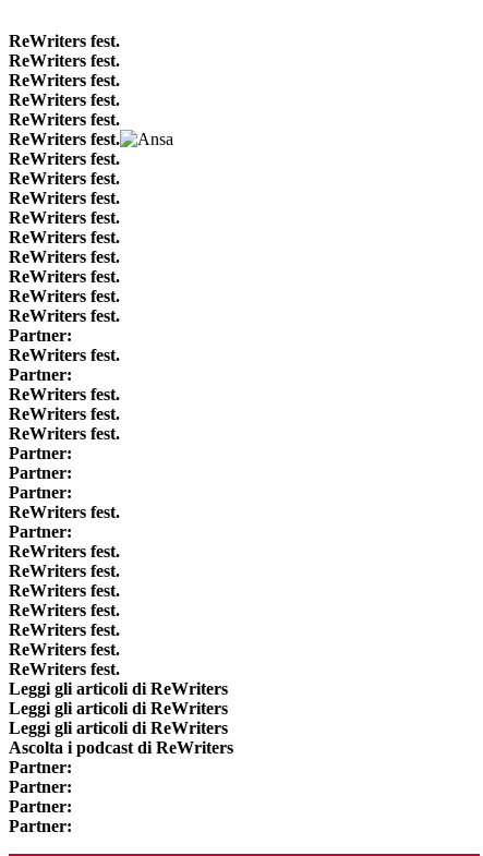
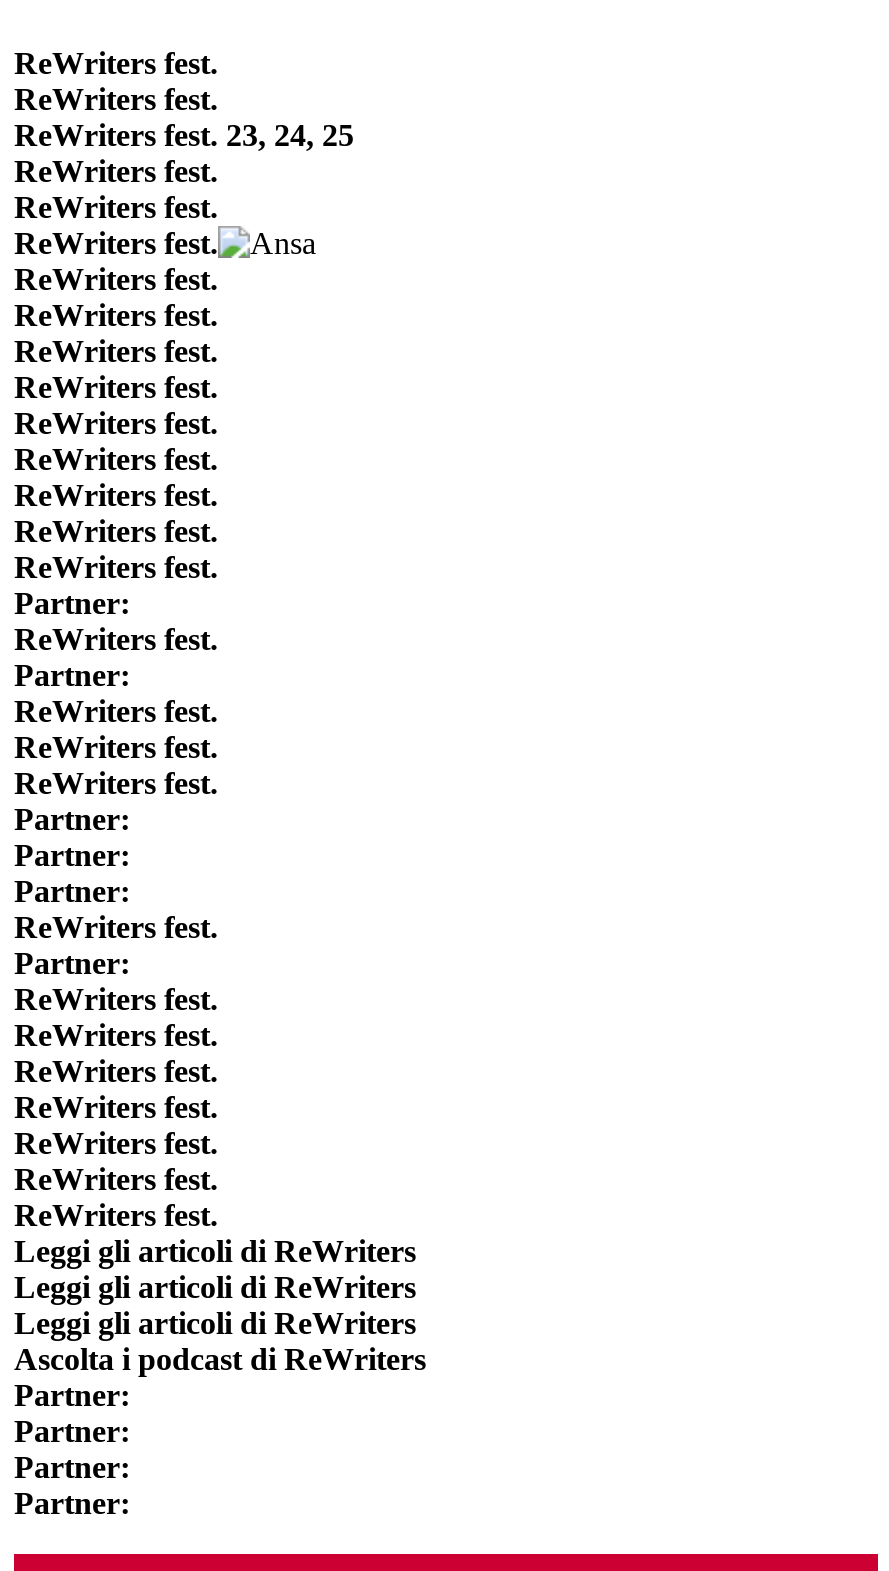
[9,71,120,89] ReWriters fest. -> [14,117,354,151] ReWriters fest. 23, 24, 25

